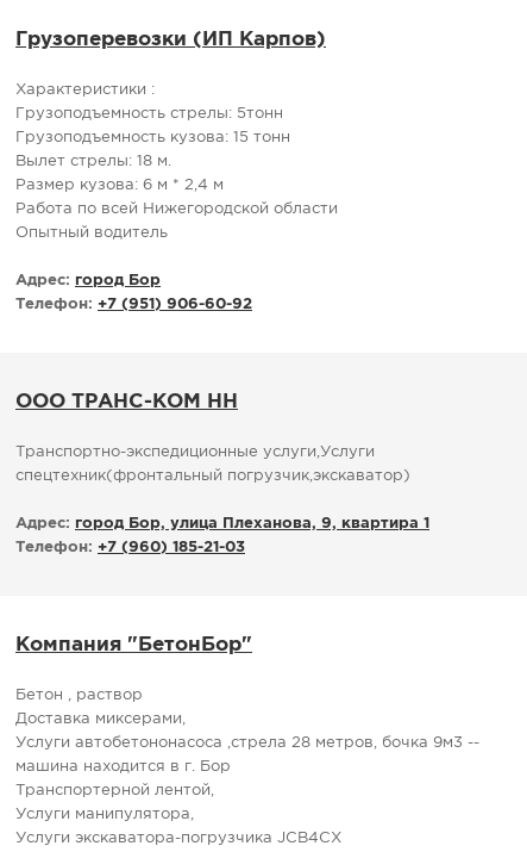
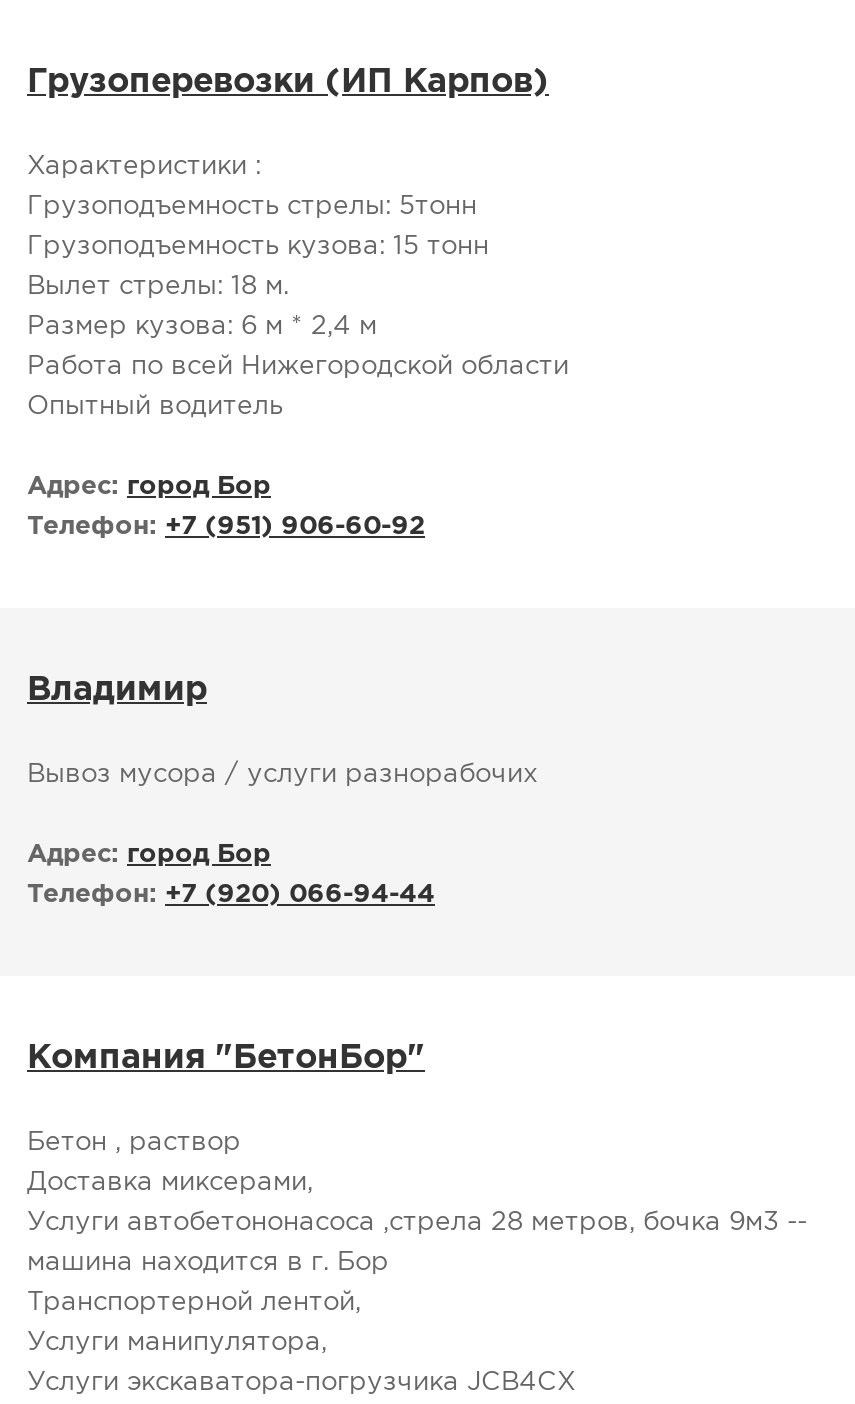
[15,393,410,483] ООО ТРАНС-КОМ НН | Транспортно-экспедиционные услуги,Услуги | спецтехник(фронтальный погрузчик,экскаватор) -> [27,676,537,786] Владимир | Вывоз мусора / услуги разнорабочих
[15,517,429,554] Адрес: город Бор, улица Плеханова, 9, квартира 1 | Телефон: +7 (960) 185-21-03 -> [27,844,435,906] Адрес: город Бор | Телефон: +7 (920) 066-94-44

